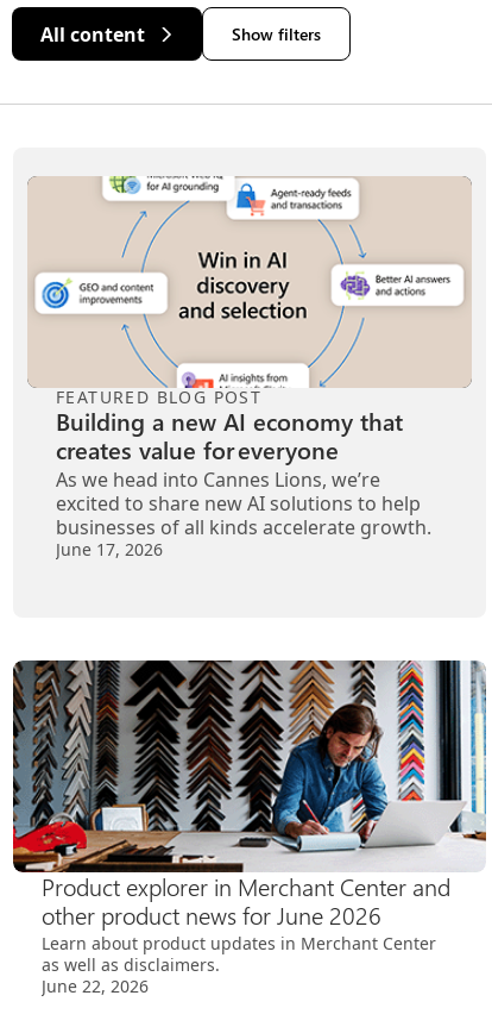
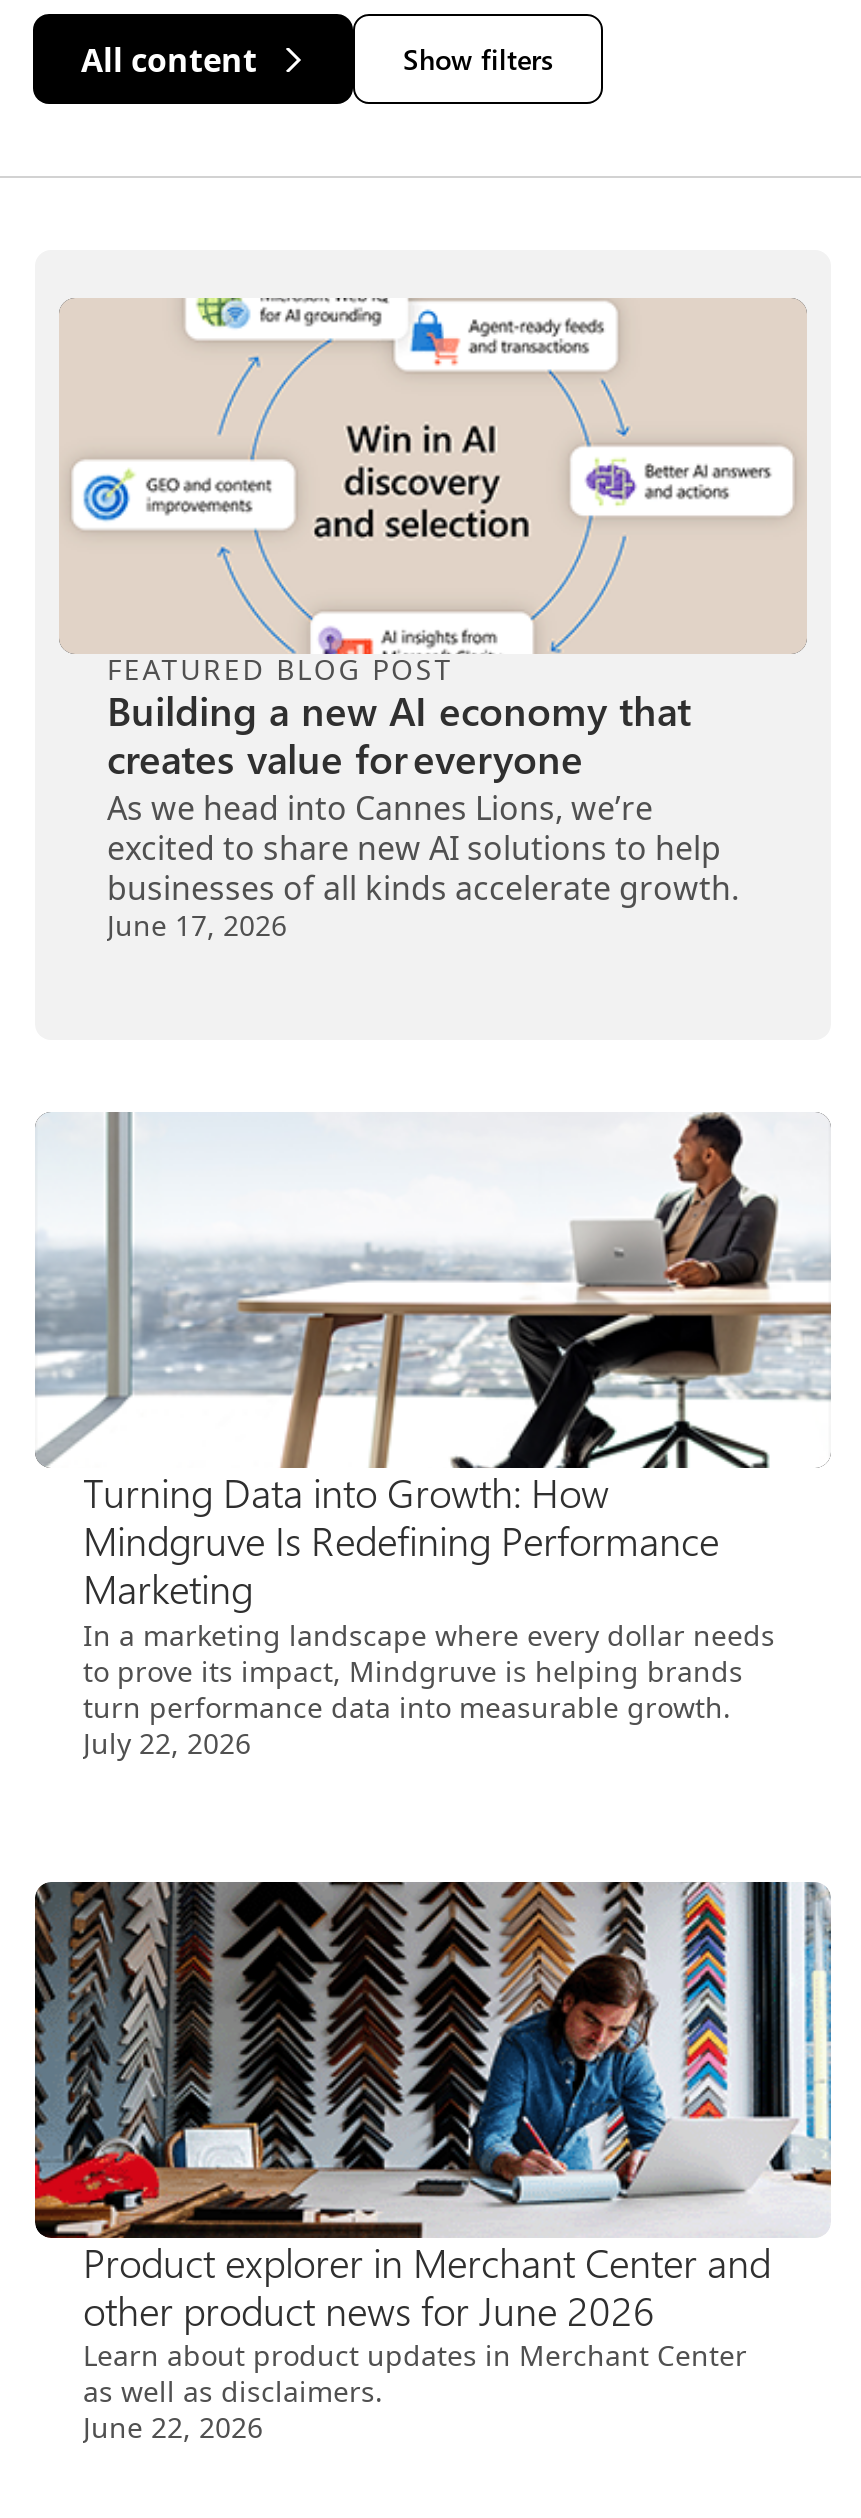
none -> [35,1112,833,1761] [image] | Turning Data into Growth: How | Mindgruve Is Redefining Performance | Marketing | In a marketing landscape where every dollar needs | to prove its impact, Mindgruve is helping brands | turn performance data into measurable growth. | July 22, 2026

